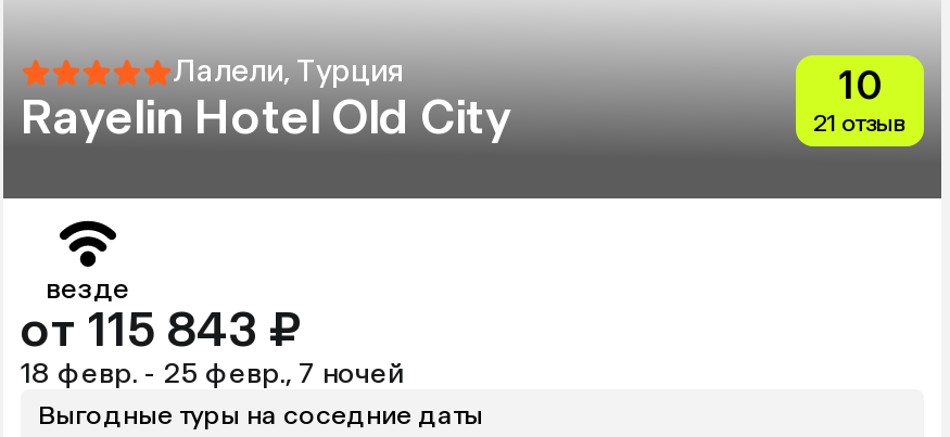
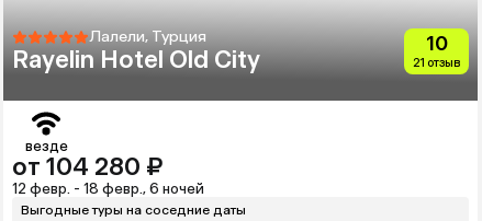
[21,300,301,359] от 115 843 ₽ -> [12,152,162,182] от 104 280 ₽
[21,357,405,389] 18 февр. - 25 февр., 7 ночей -> [12,181,204,197] 12 февр. - 18 февр., 6 ночей

